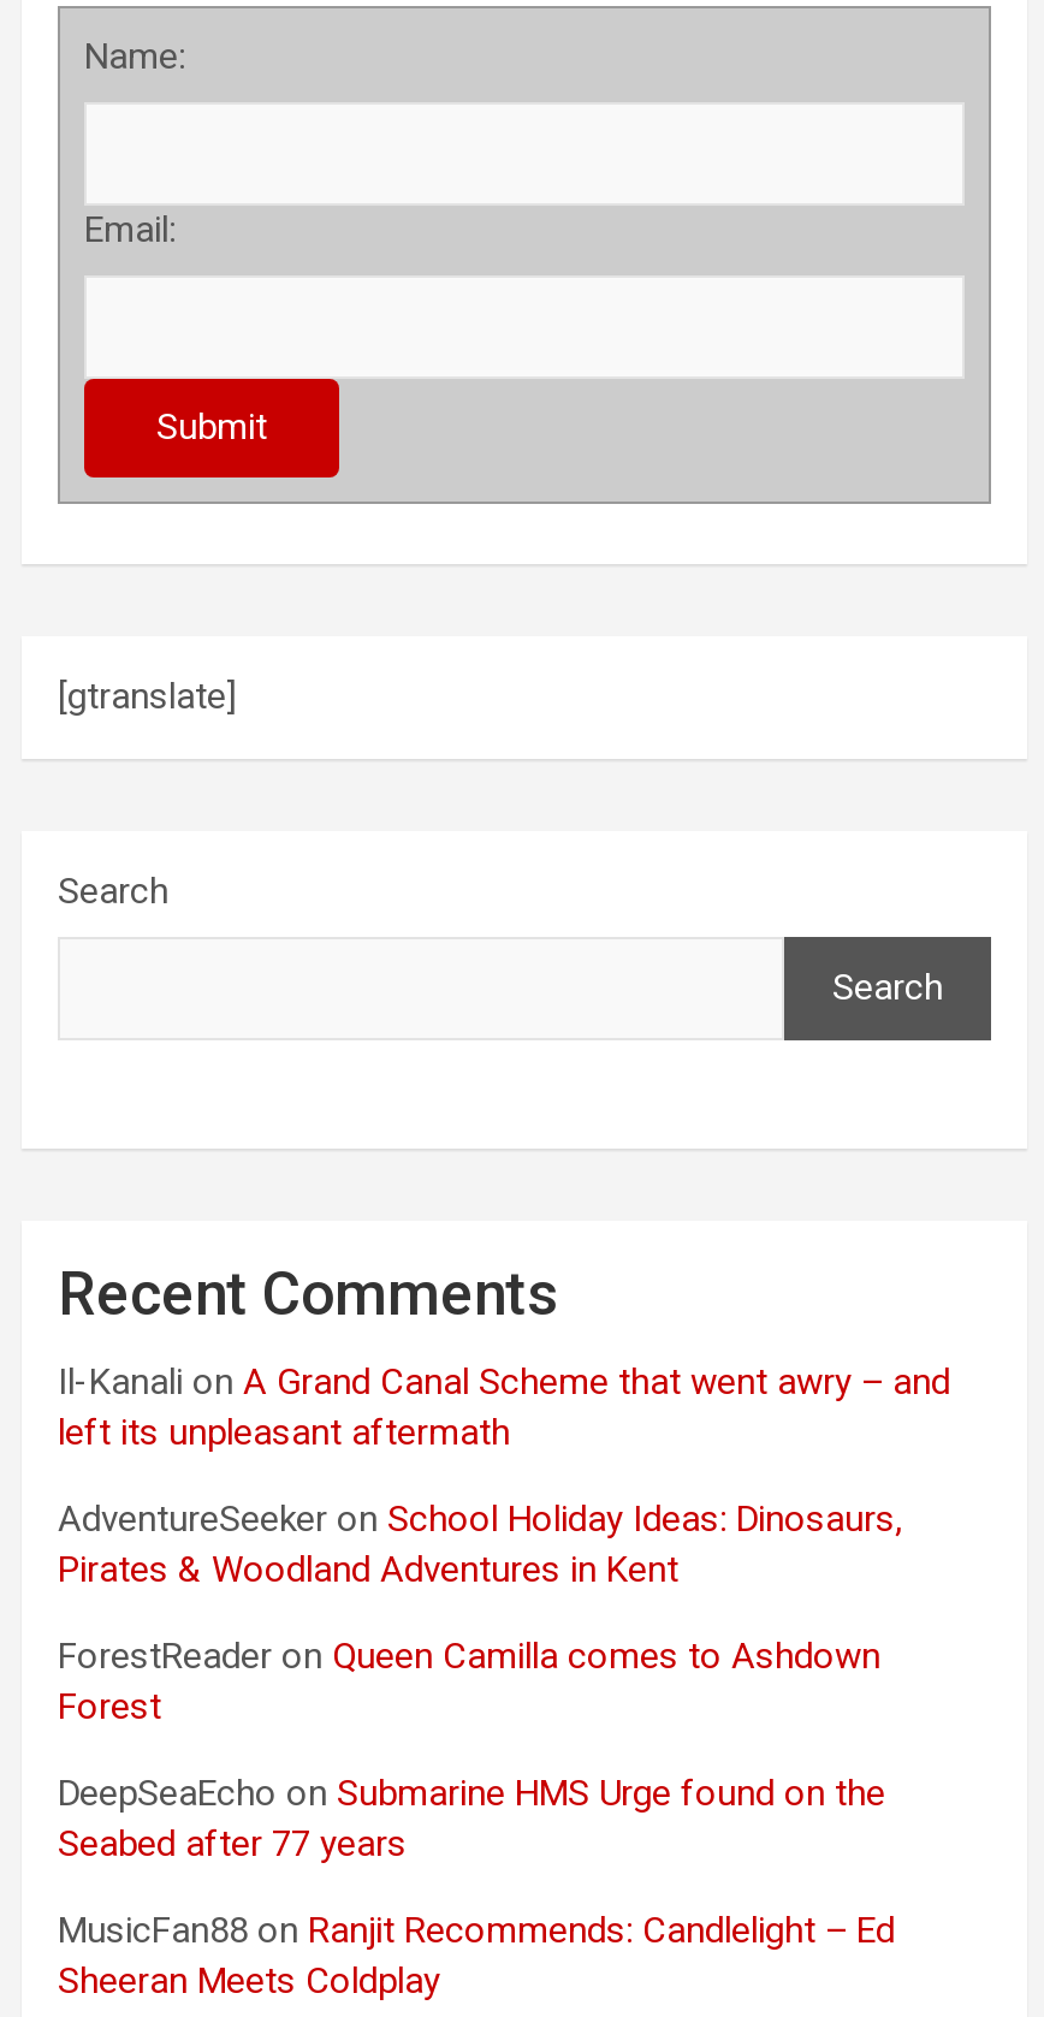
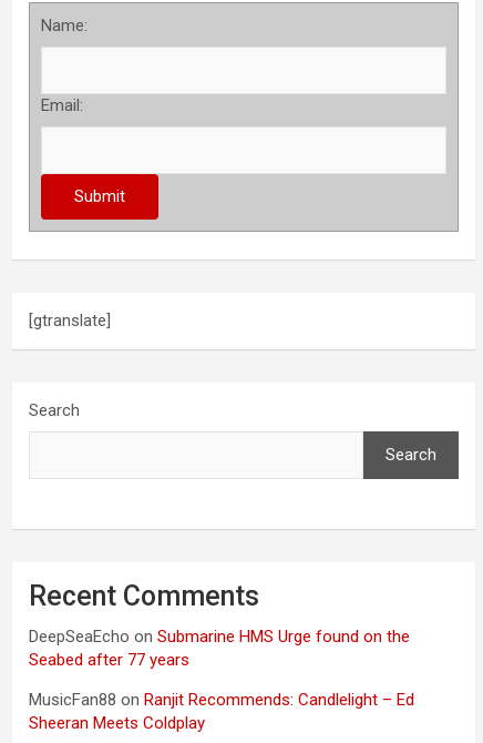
[58,1361,950,1729] Il-Kanali on A Grand Canal Scheme that went awry – and | left its unpleasant aftermath | AdventureSeeker on School Holiday Ideas: Dinosaurs, | Pirates & Woodland Adventures in Kent | ForestReader on Queen Camilla comes to Ashdown | Forest -> none

